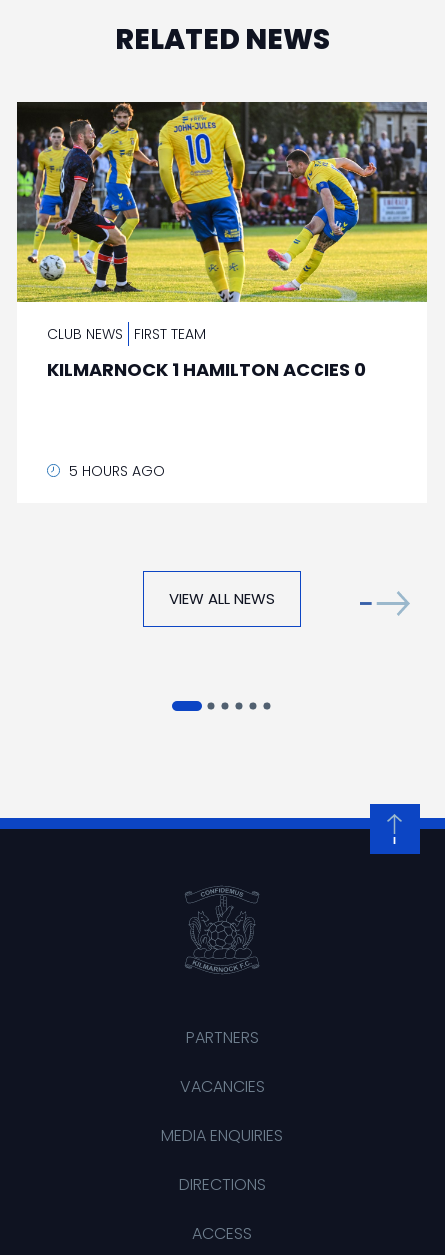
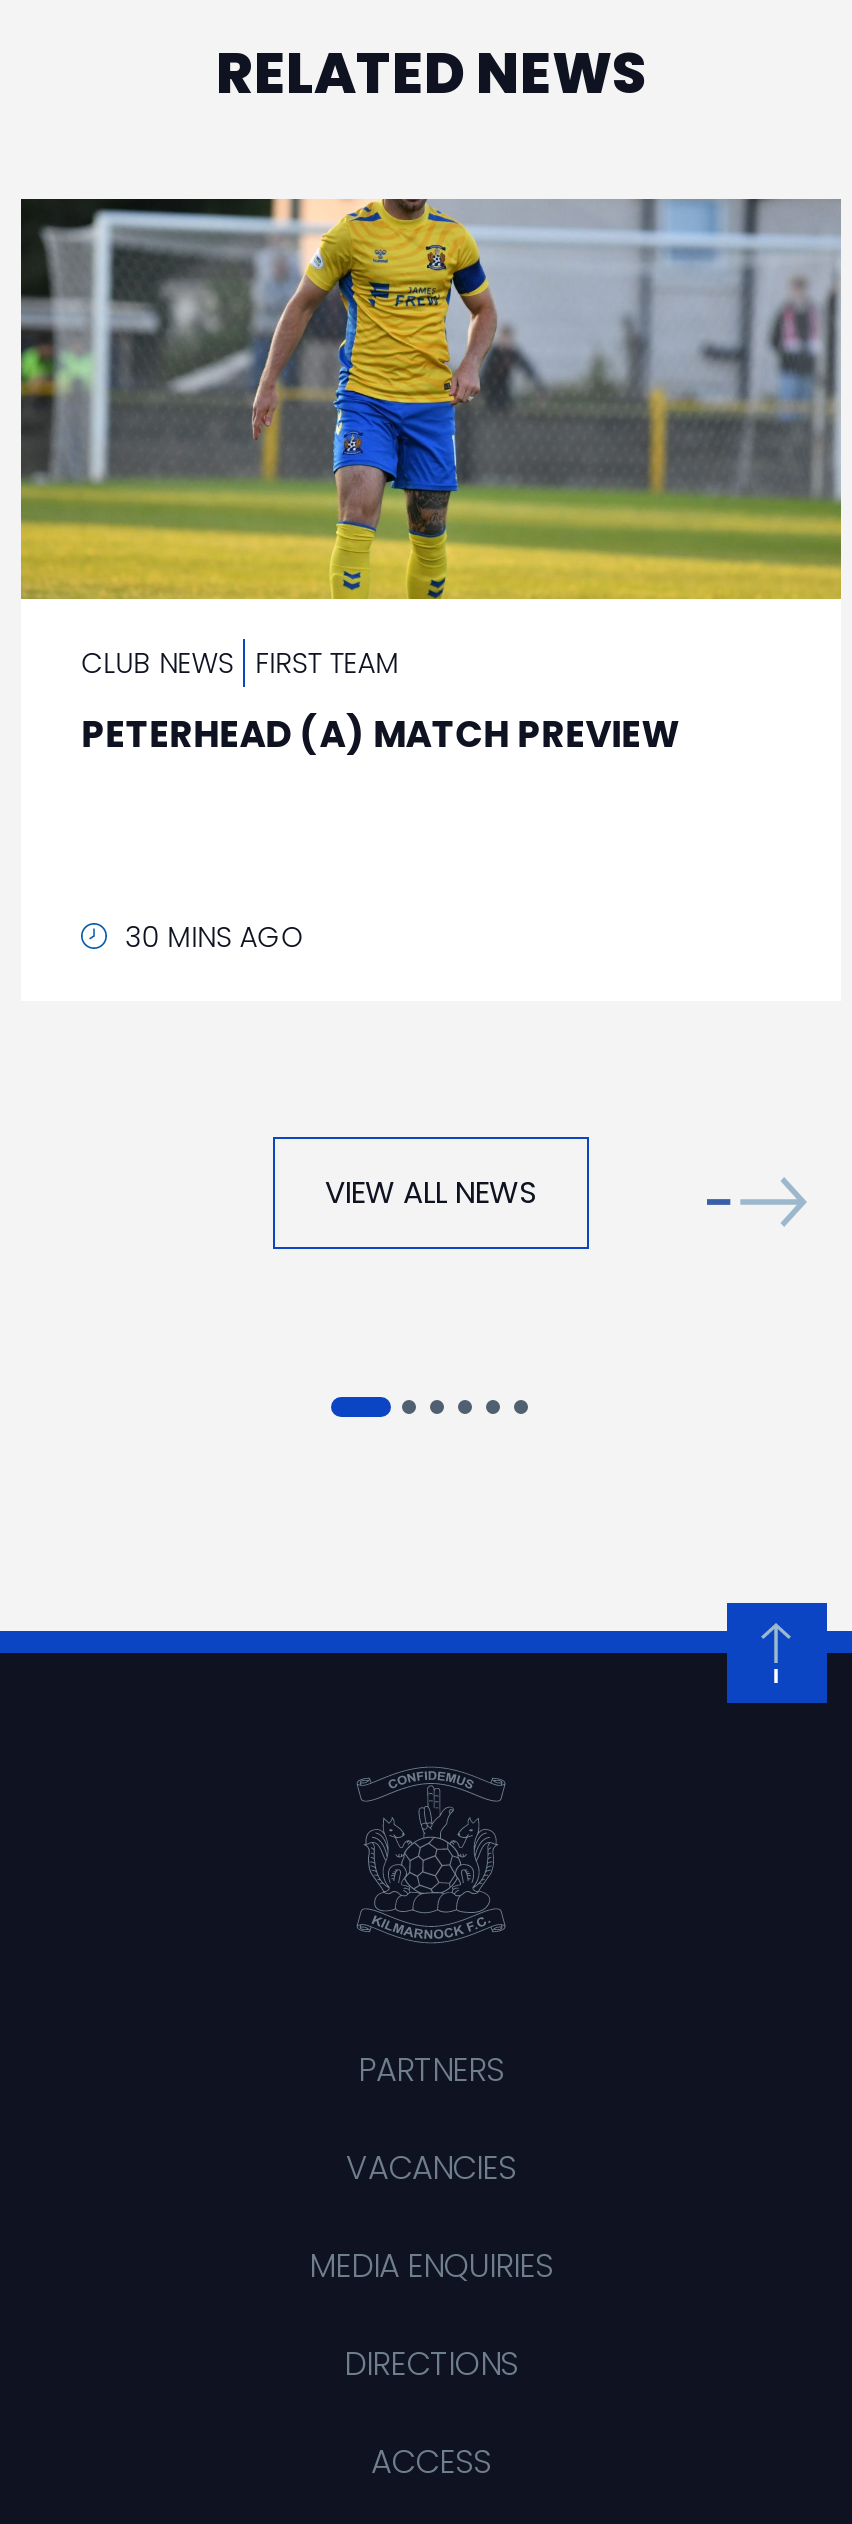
[16,101,428,303] [image] -> [19,197,843,601] [image]
[47,357,366,382] KILMARNOCK 1 HAMILTON ACCIES 0 -> [81,708,679,758] PETERHEAD (A) MATCH PREVIEW
[65,461,165,481] 5 HOURS AGO -> [117,916,305,956] 30 MINS AGO

